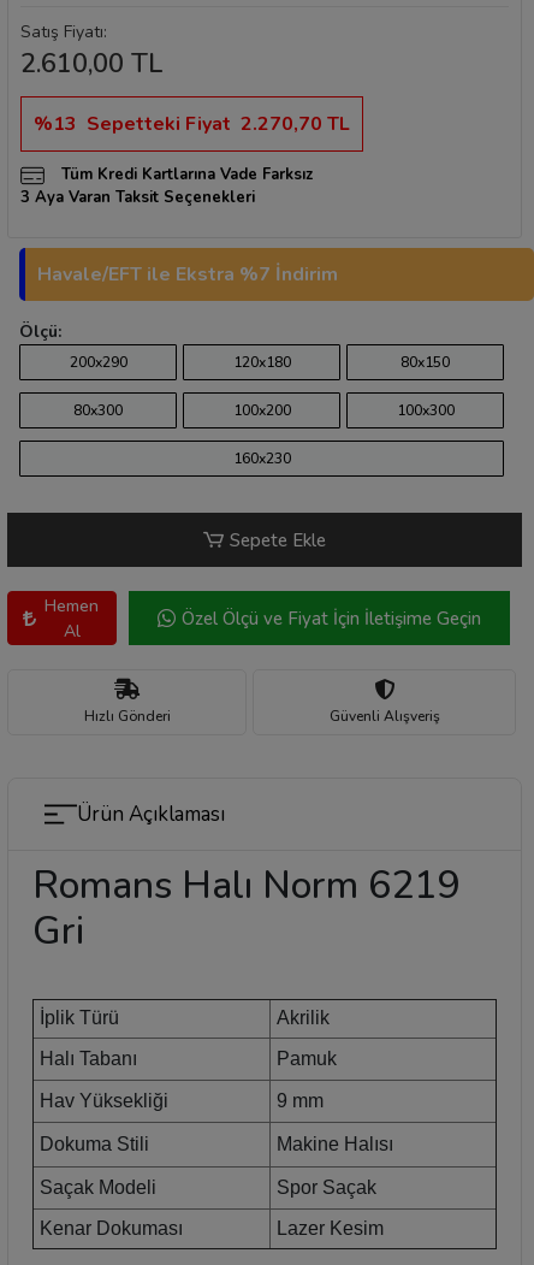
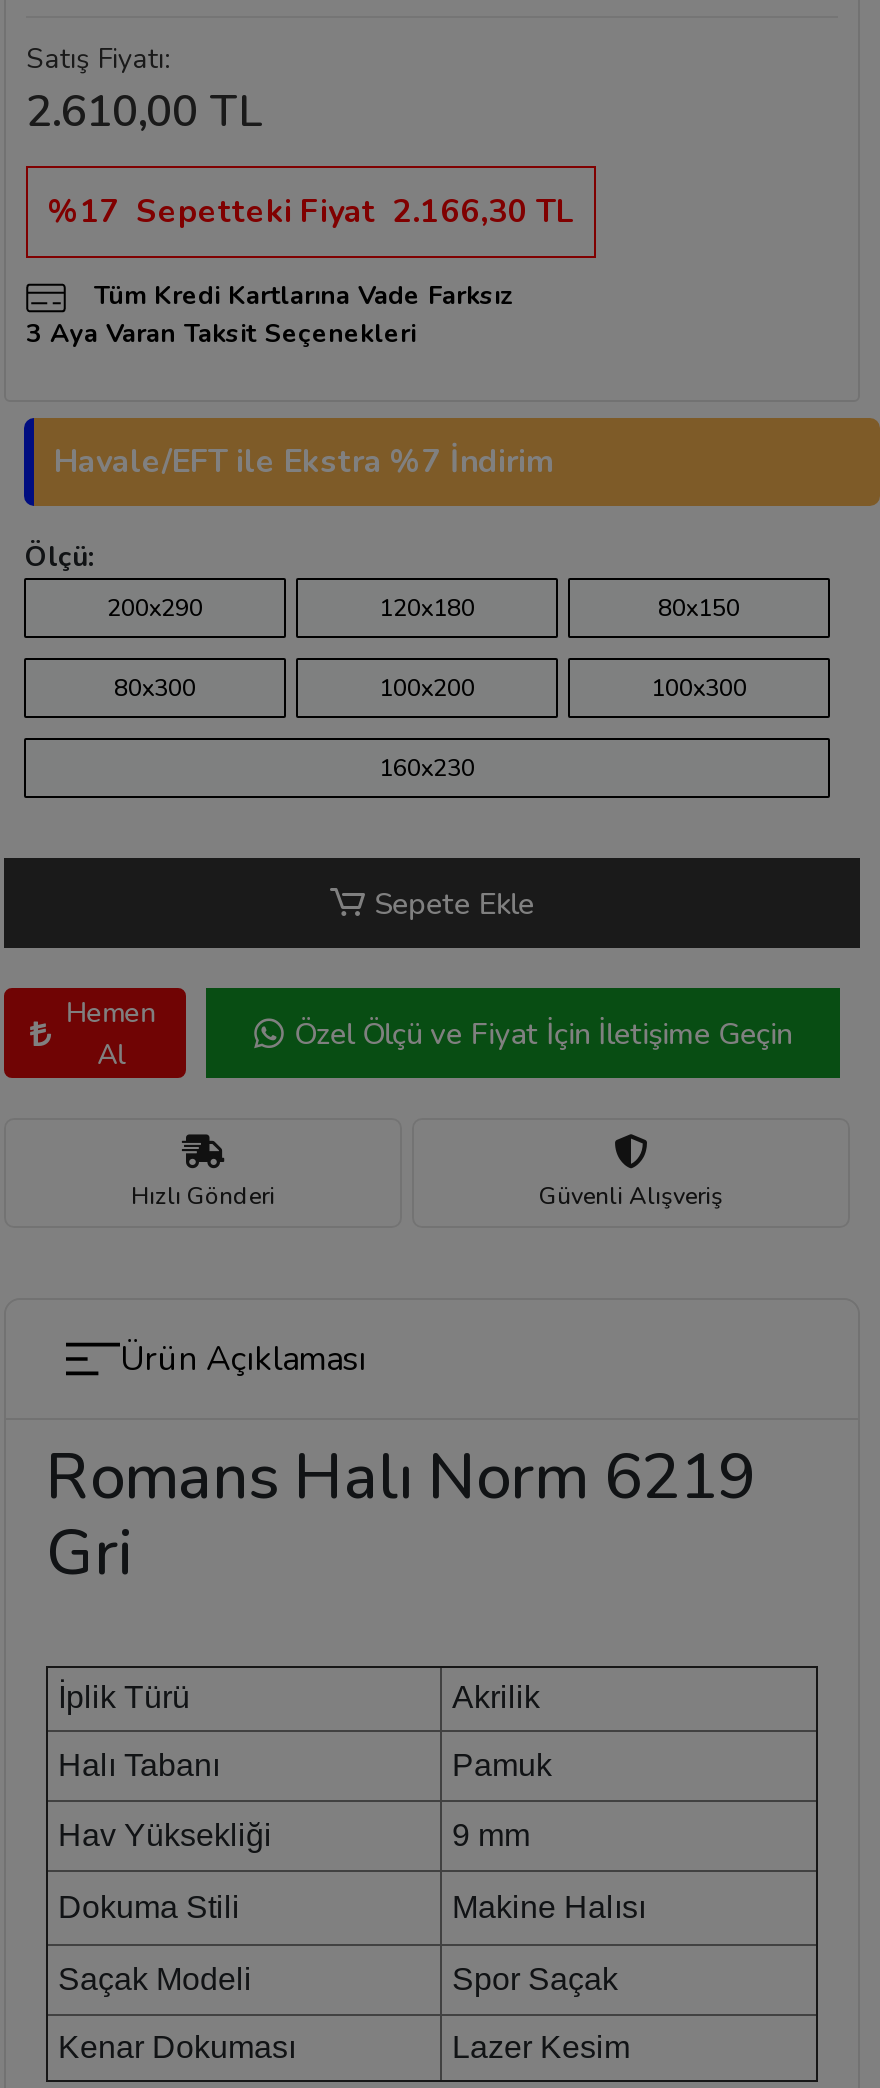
[34,111,350,137] %13 Sepetteki Fiyat 2.270,70 TL -> [48,190,574,234] %17 Sepetteki Fiyat 2.166,30 TL

